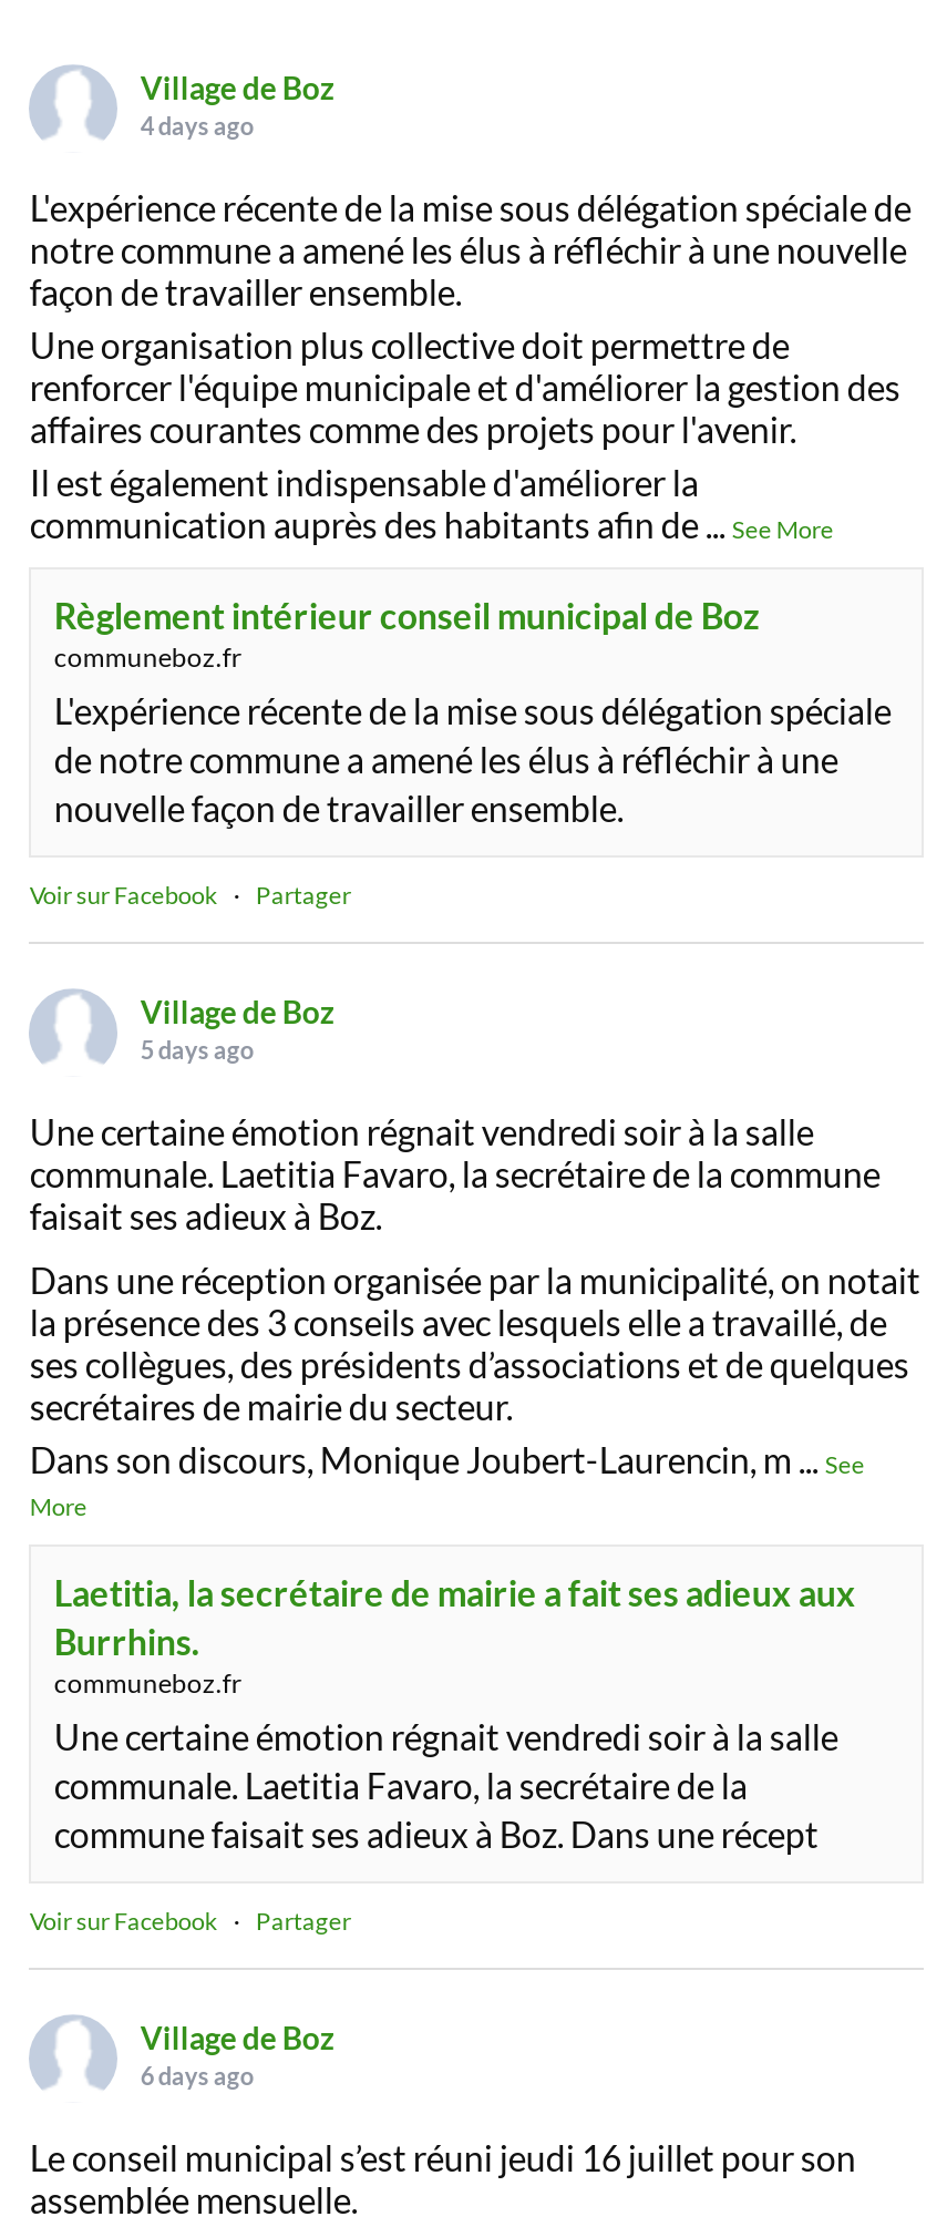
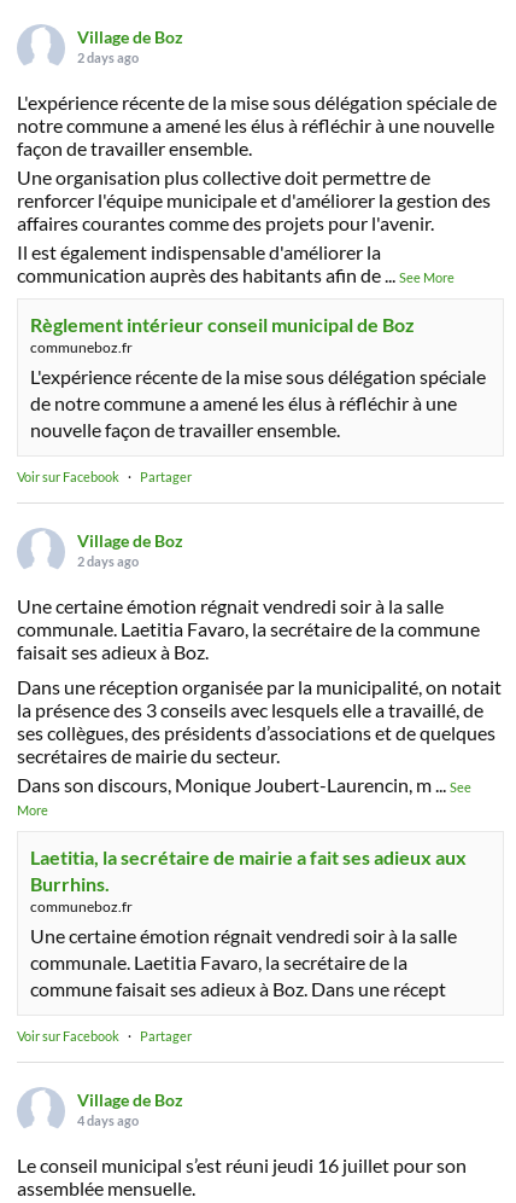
[140,111,253,139] 4 days ago -> [78,49,139,65] 2 days ago
[140,1035,253,1063] 5 days ago -> [78,553,139,569] 2 days ago
[140,2061,253,2089] 6 days ago -> [78,1112,139,1128] 4 days ago

